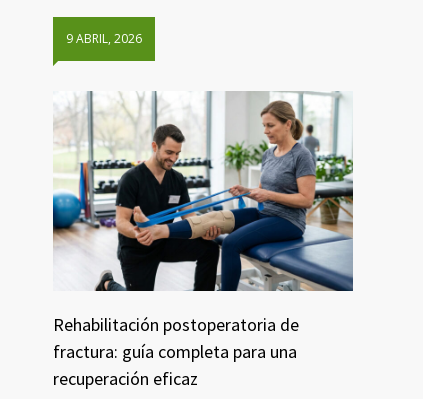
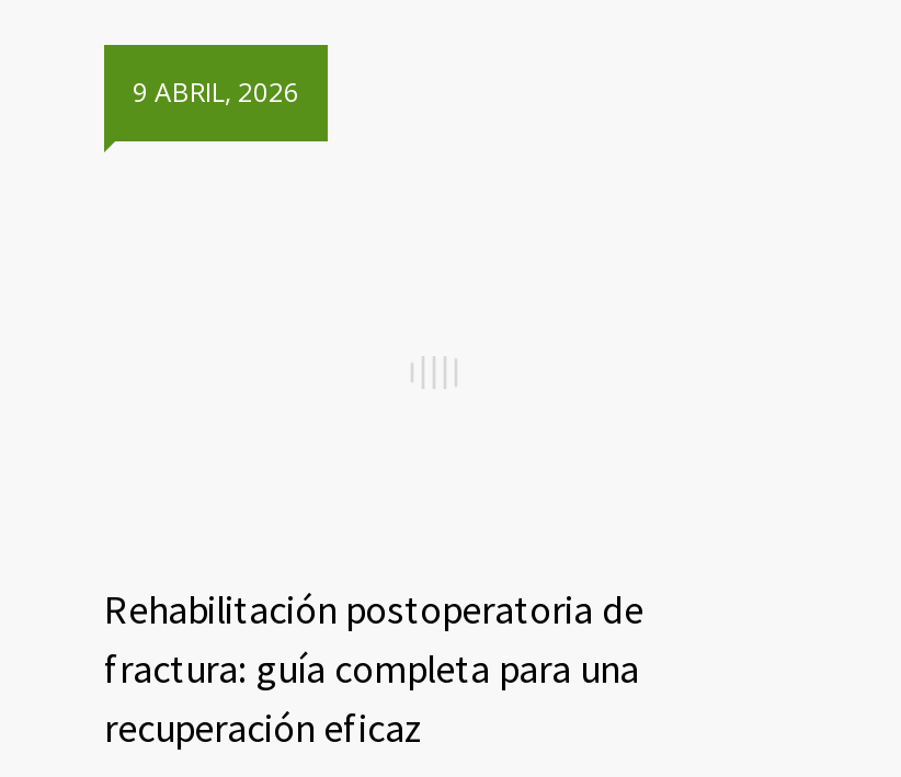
[52,90,354,292] [image] -> none

